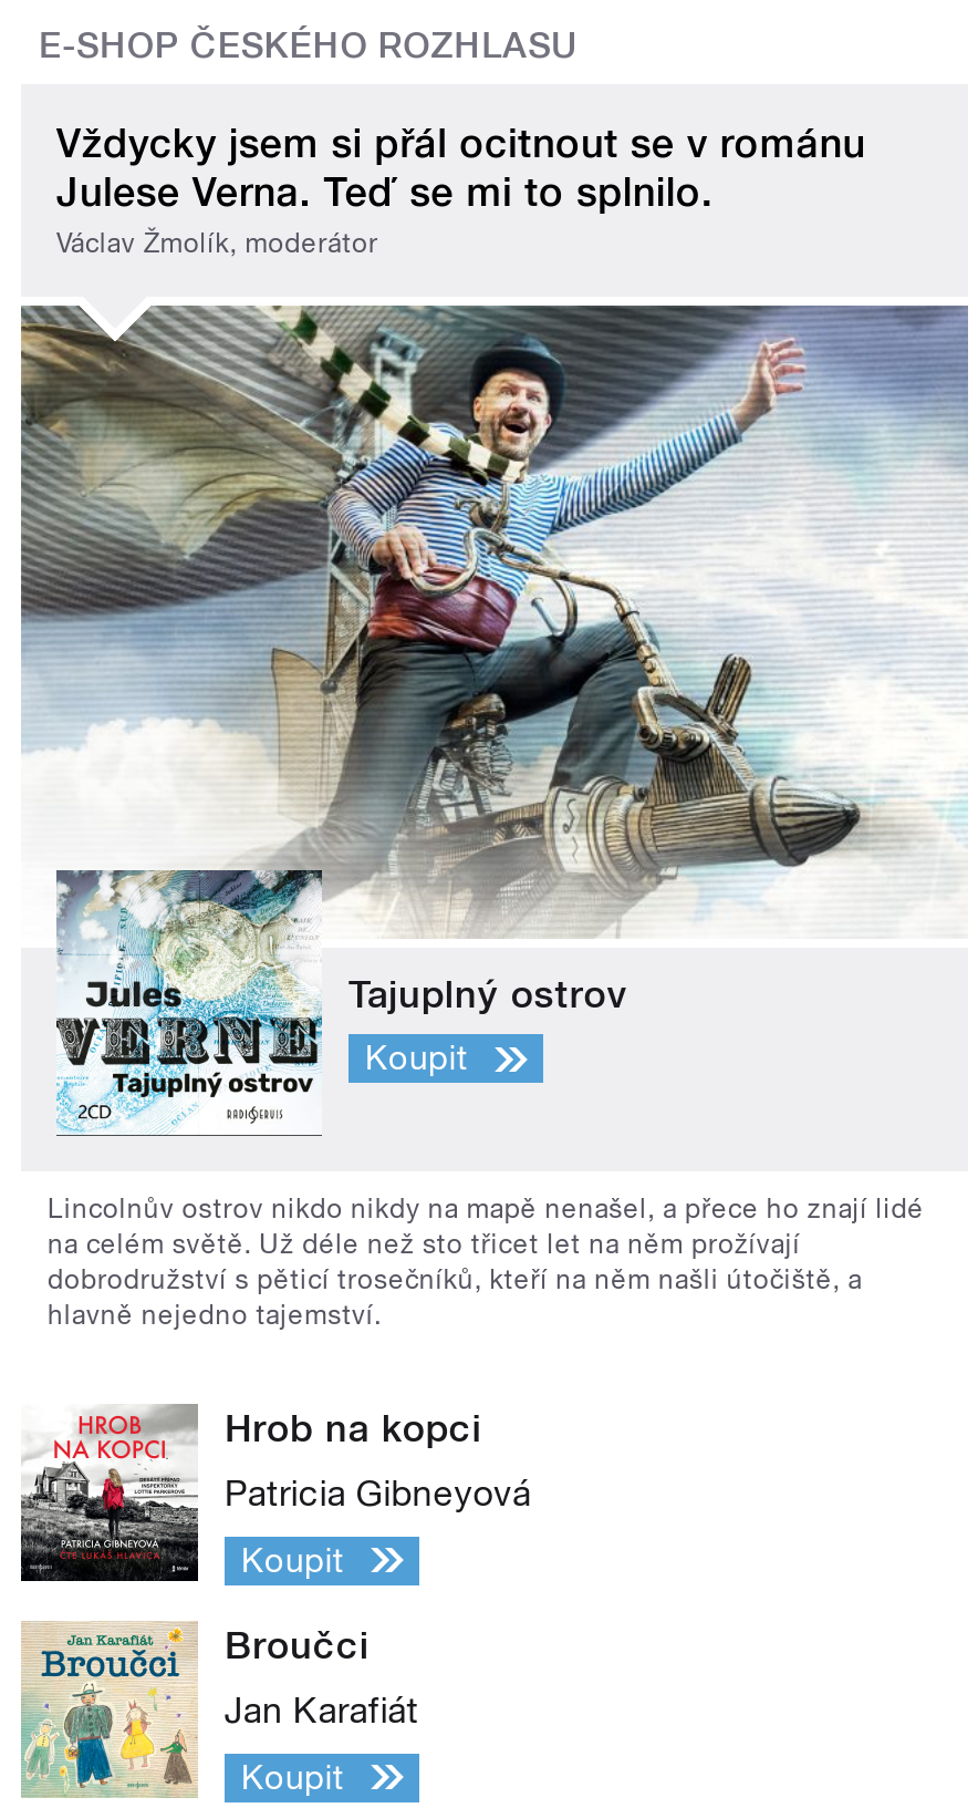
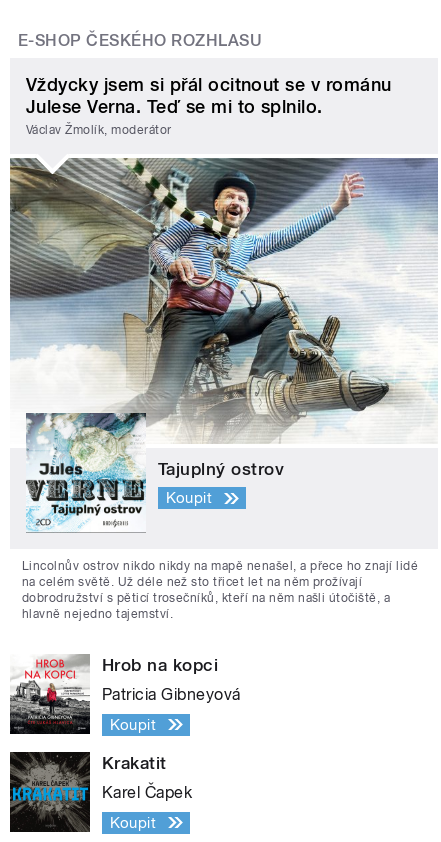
[21,1621,369,1798] [image] | Broučci -> [9,751,167,833] [image] | Krakatit
[225,1689,419,1731] Jan Karafiát -> [102,783,192,802] Karel Čapek

